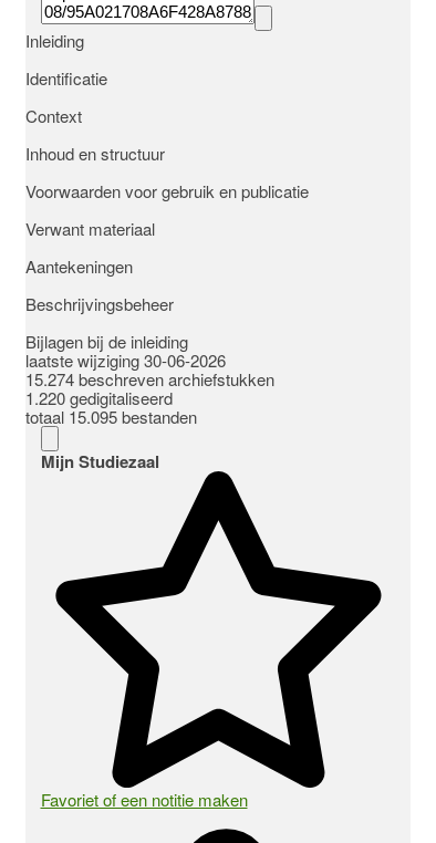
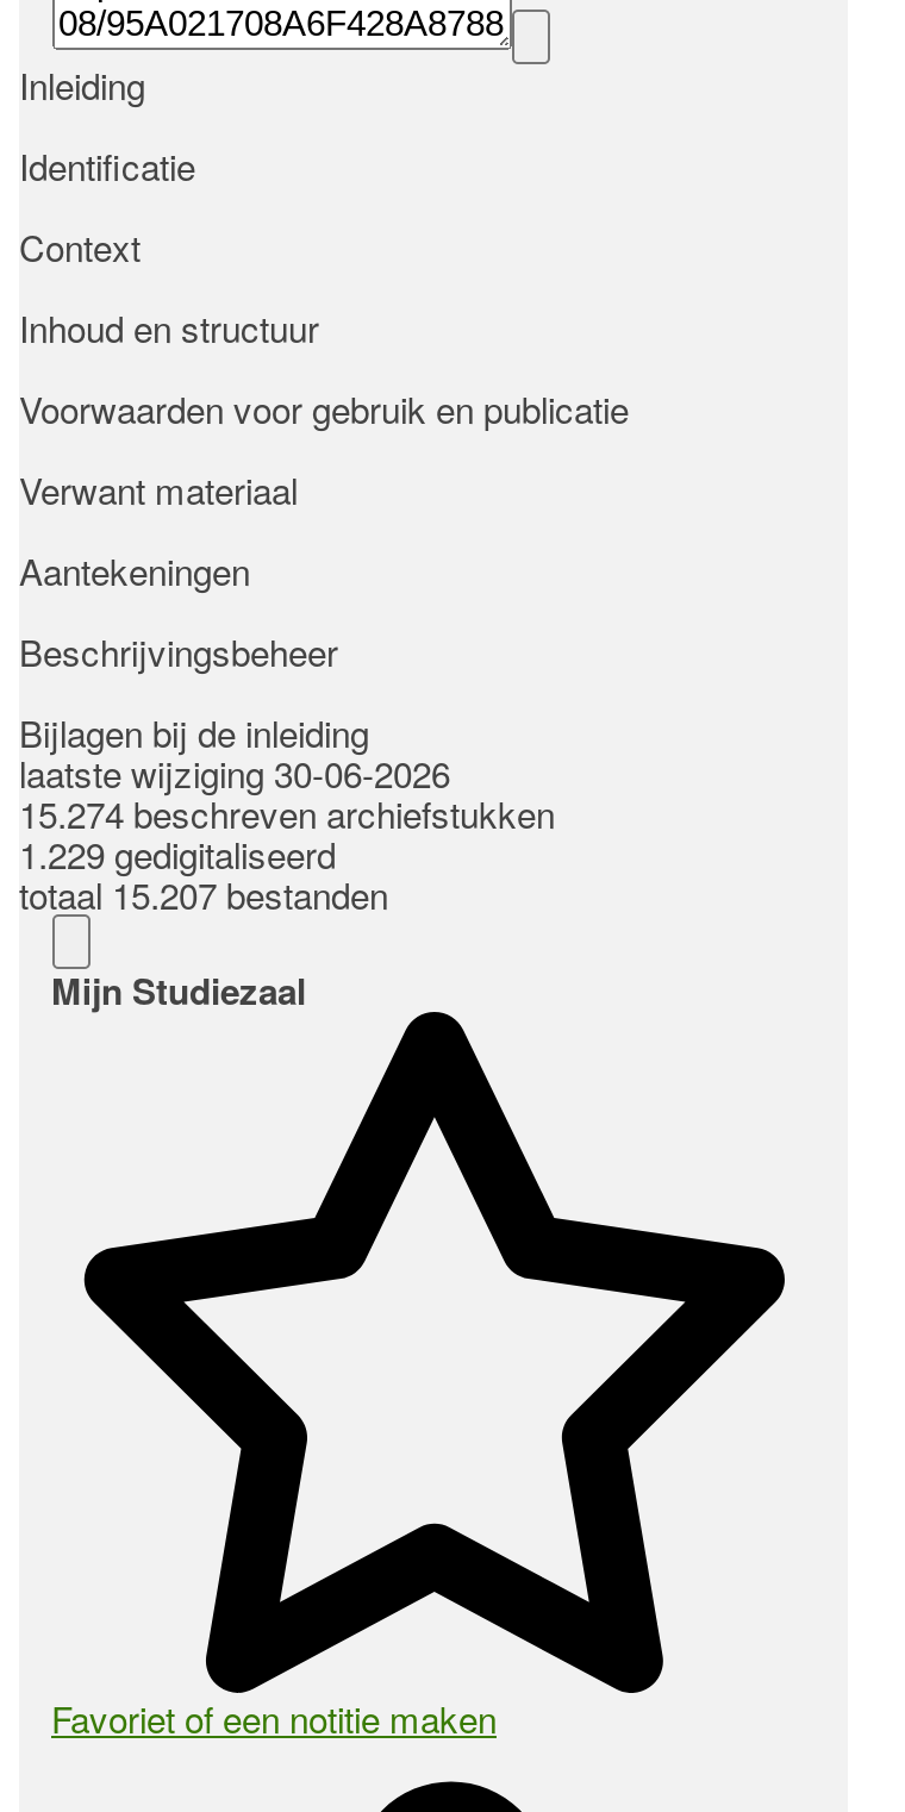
[25,387,173,410] 1.220 gedigitaliseerd -> [19,830,336,880] 1.229 gedigitaliseerd
[25,405,197,429] totaal 15.095 bestanden -> [19,870,388,920] totaal 15.207 bestanden

